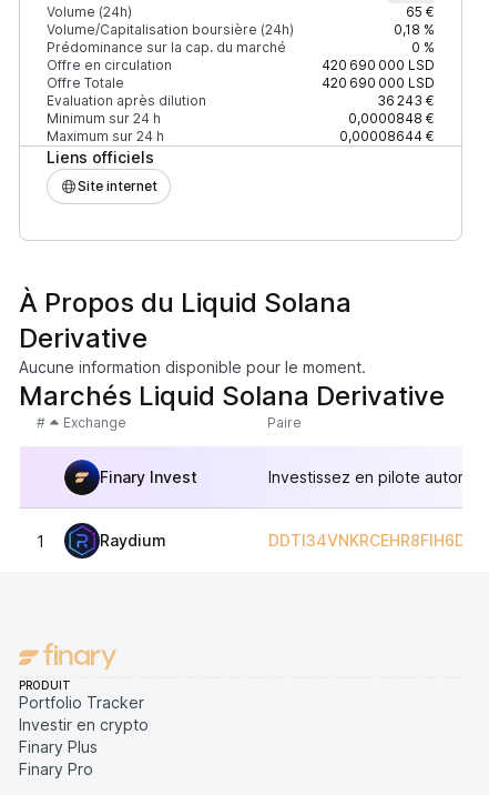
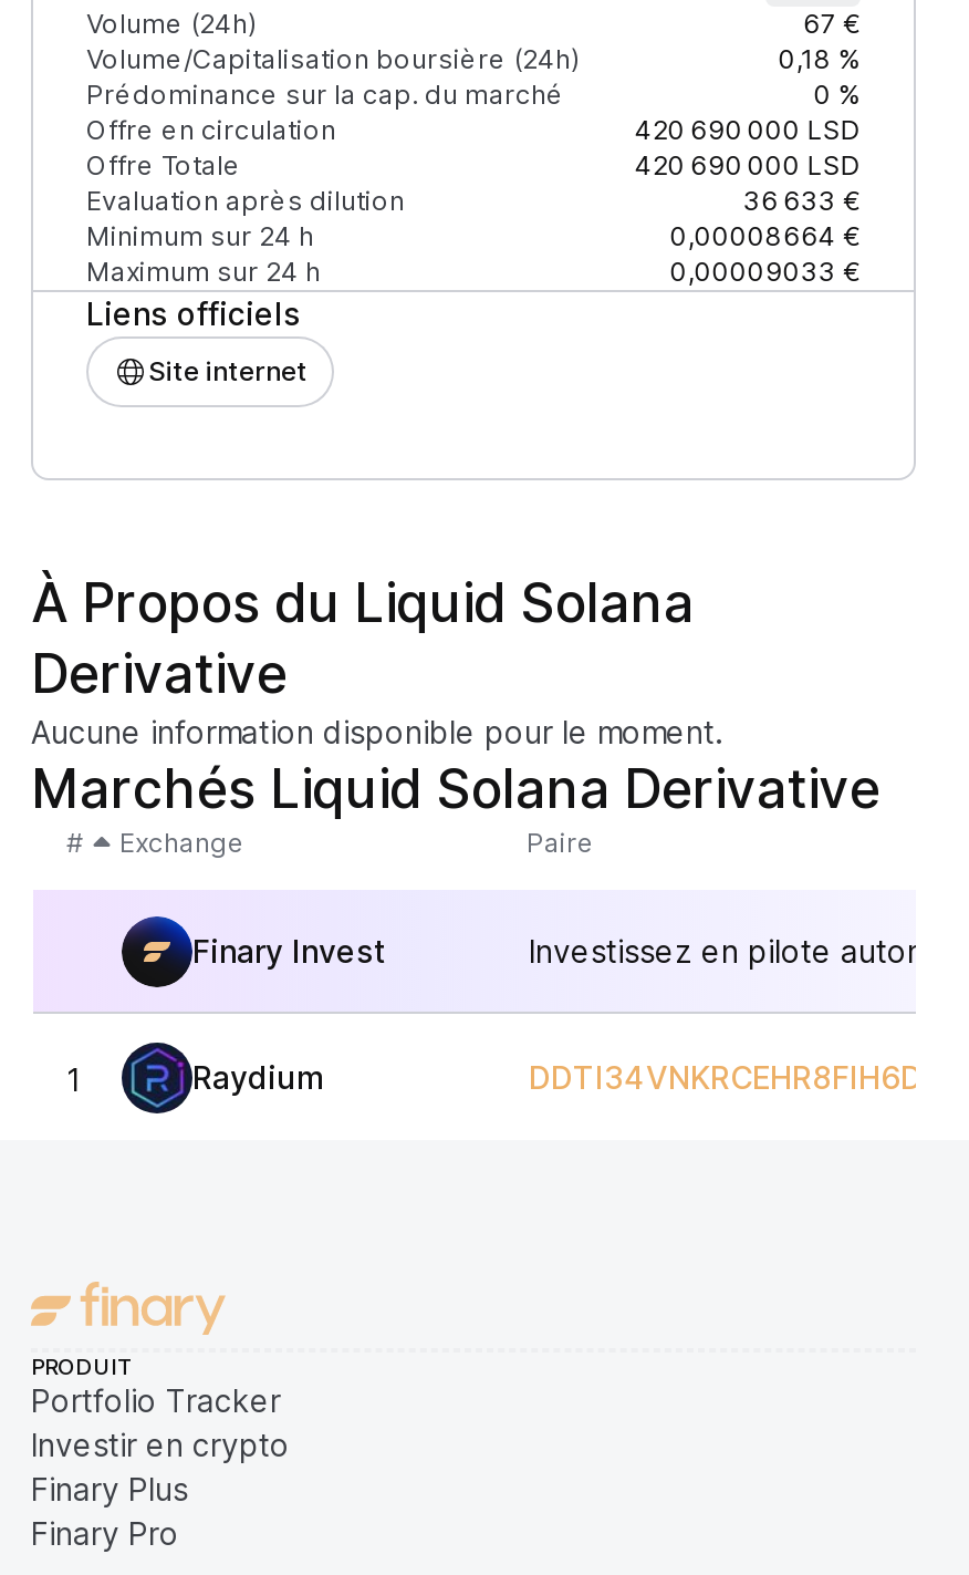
[406,3,435,20] 65 € -> [803,7,860,40] 67 €
[377,92,435,109] 36 243 € -> [743,184,860,217] 36 633 €
[348,110,435,127] 0,0000848 € -> [670,219,860,252] 0,00008664 €
[339,128,435,144] 0,00008644 € -> [670,255,860,288] 0,00009033 €

